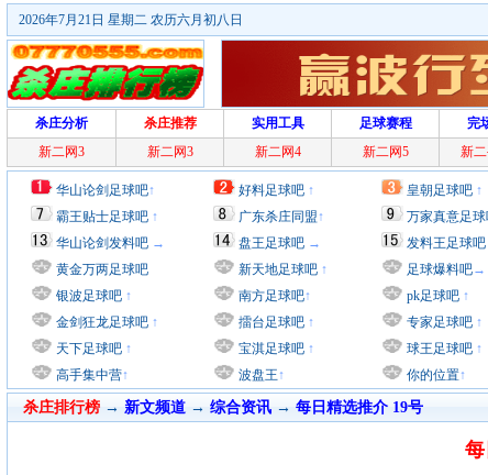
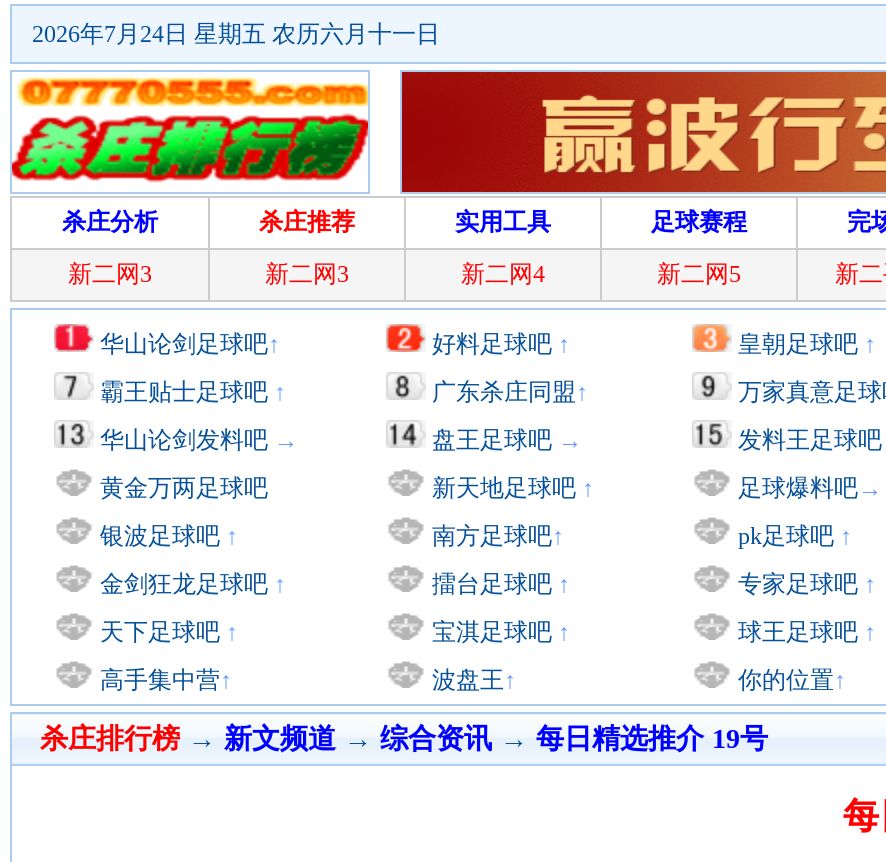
[19,12,243,27] 2026年7月21日 星期二 农历六月初八日 -> [32,20,440,48] 2026年7月24日 星期五 农历六月十一日

